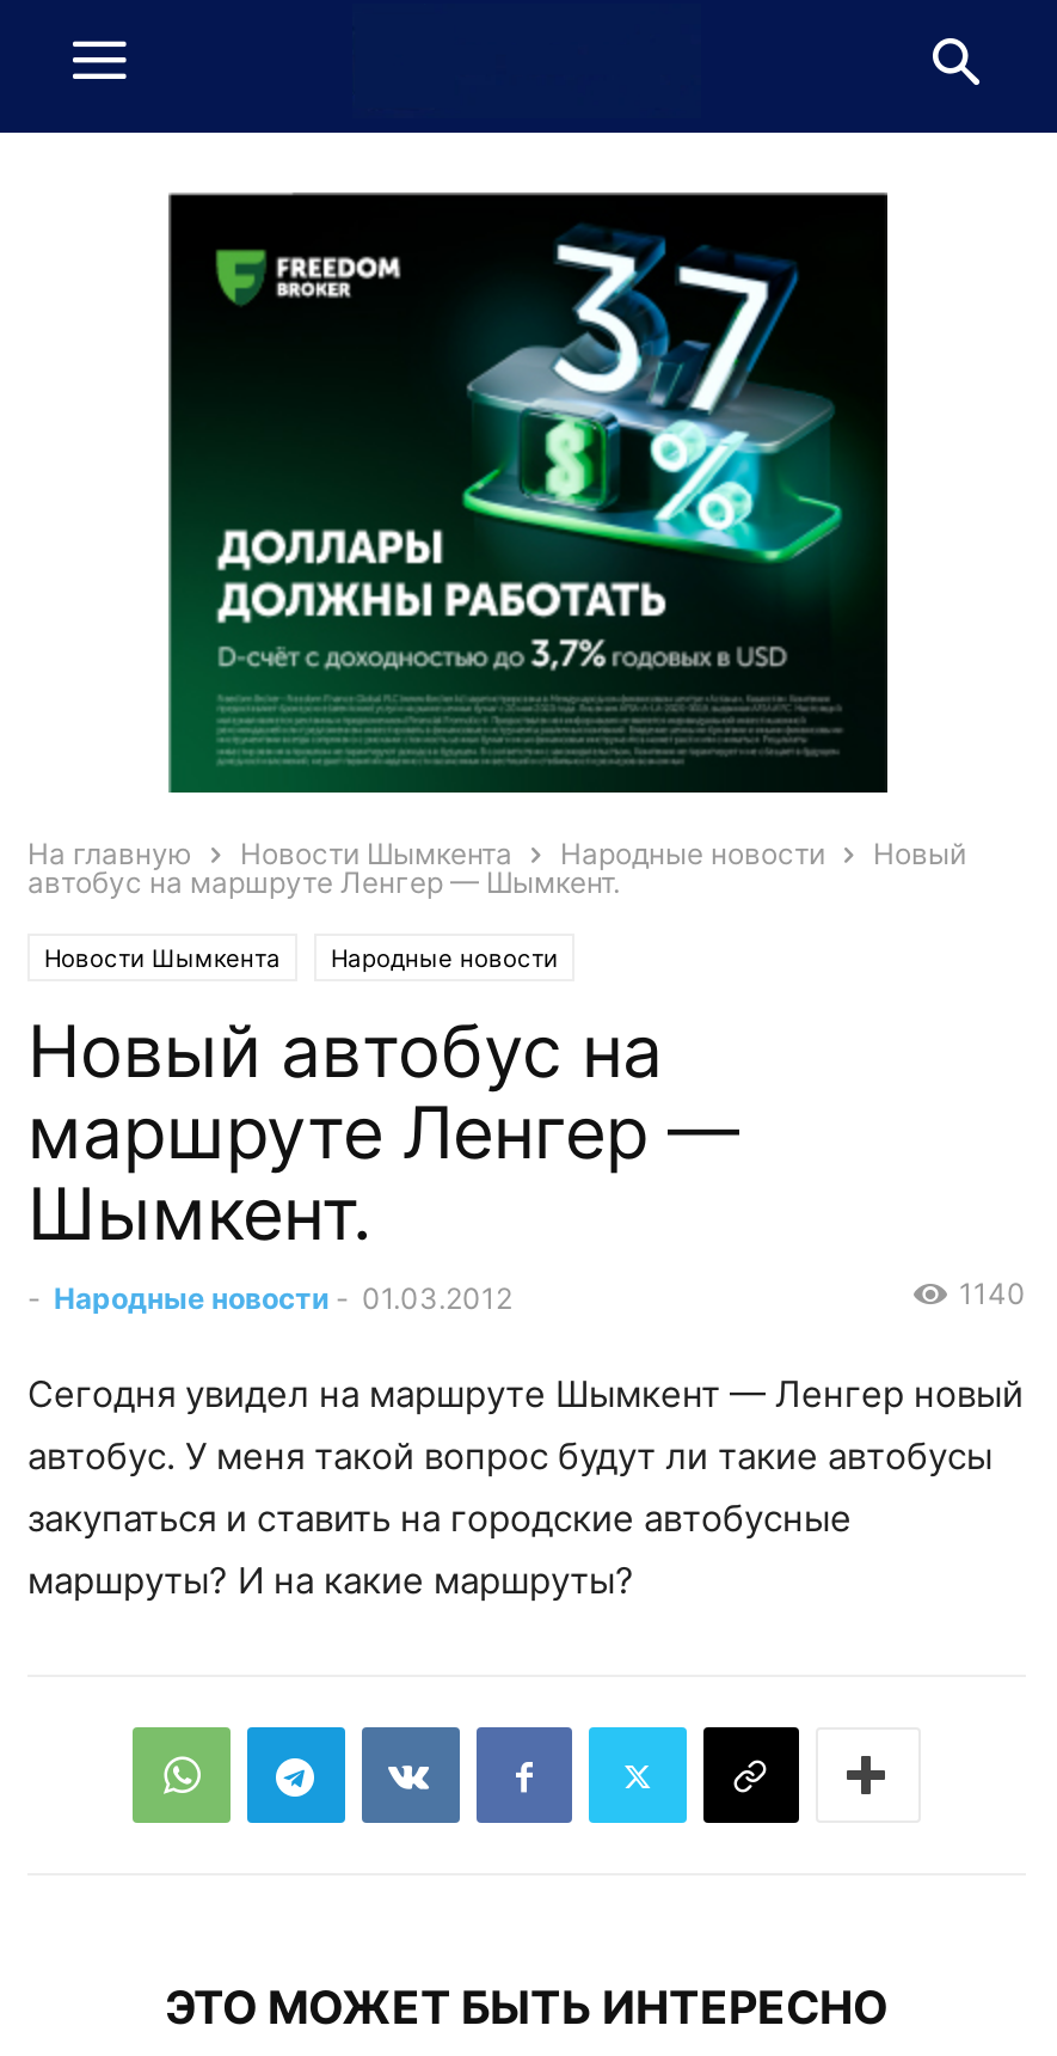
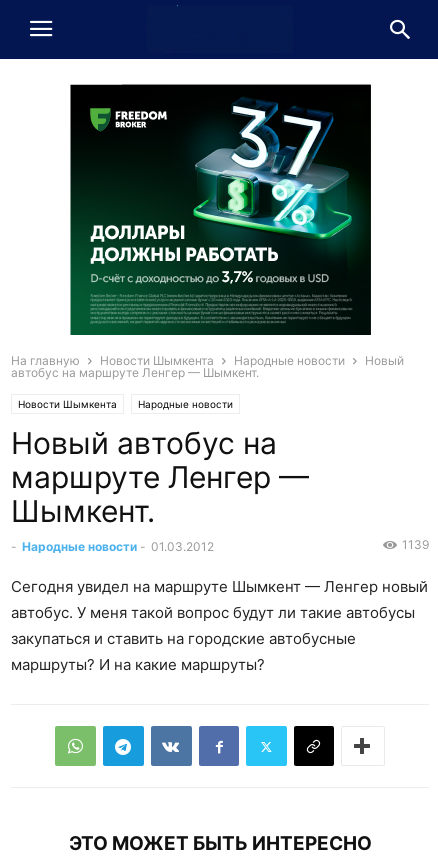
[959,1275,1026,1311] 1140 -> [402,537,429,552] 1139

